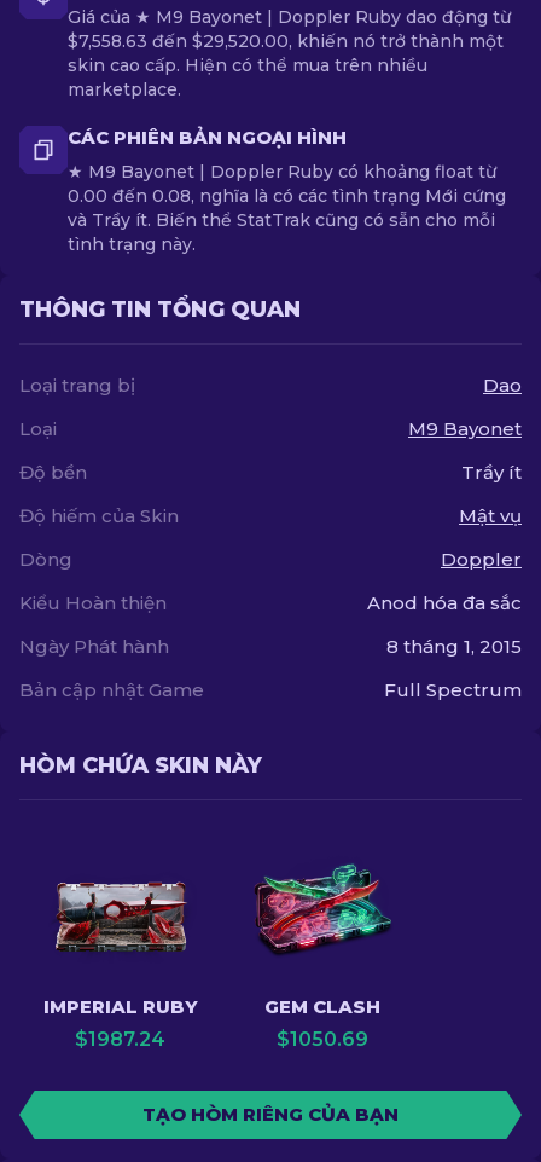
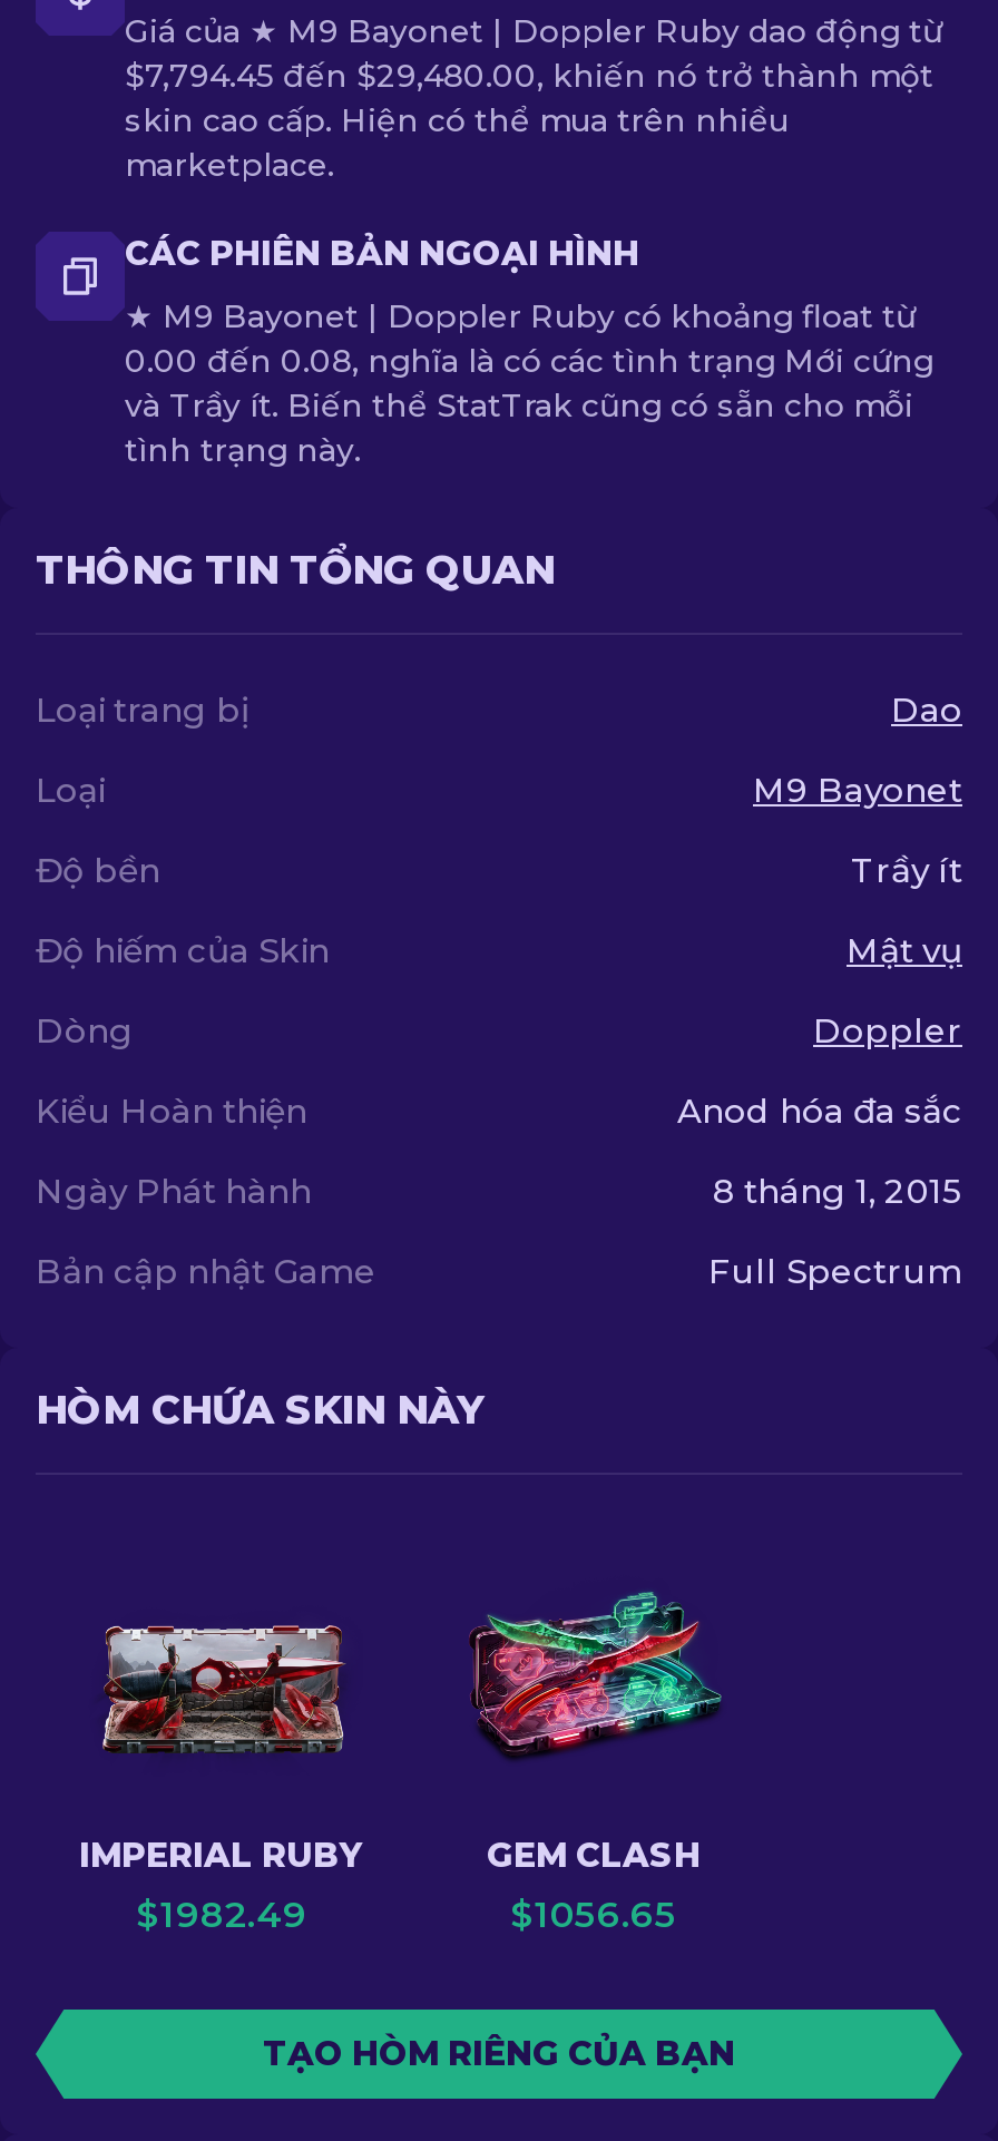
[68,30,504,52] $7,558.63 đến $29,520.00, khiến nó trở thành một -> [125,56,933,96] $7,794.45 đến $29,480.00, khiến nó trở thành một
[75,1028,165,1051] $1987.24 -> [136,1894,307,1936] $1982.49
[276,1028,368,1051] $1050.69 -> [510,1894,677,1936] $1056.65

